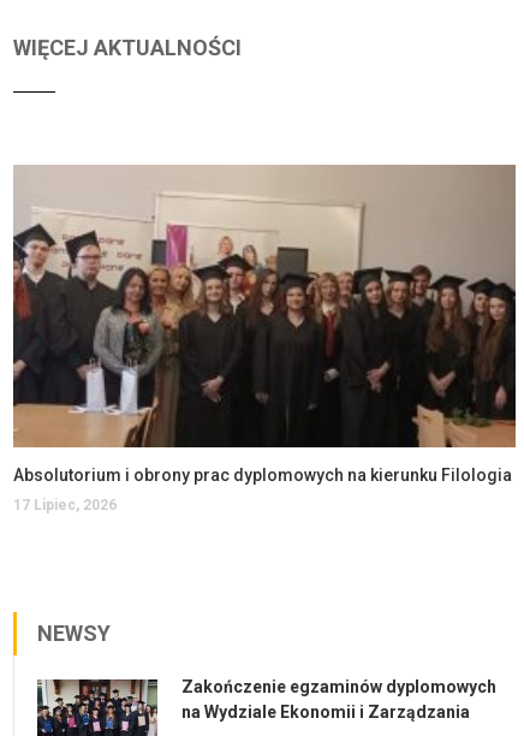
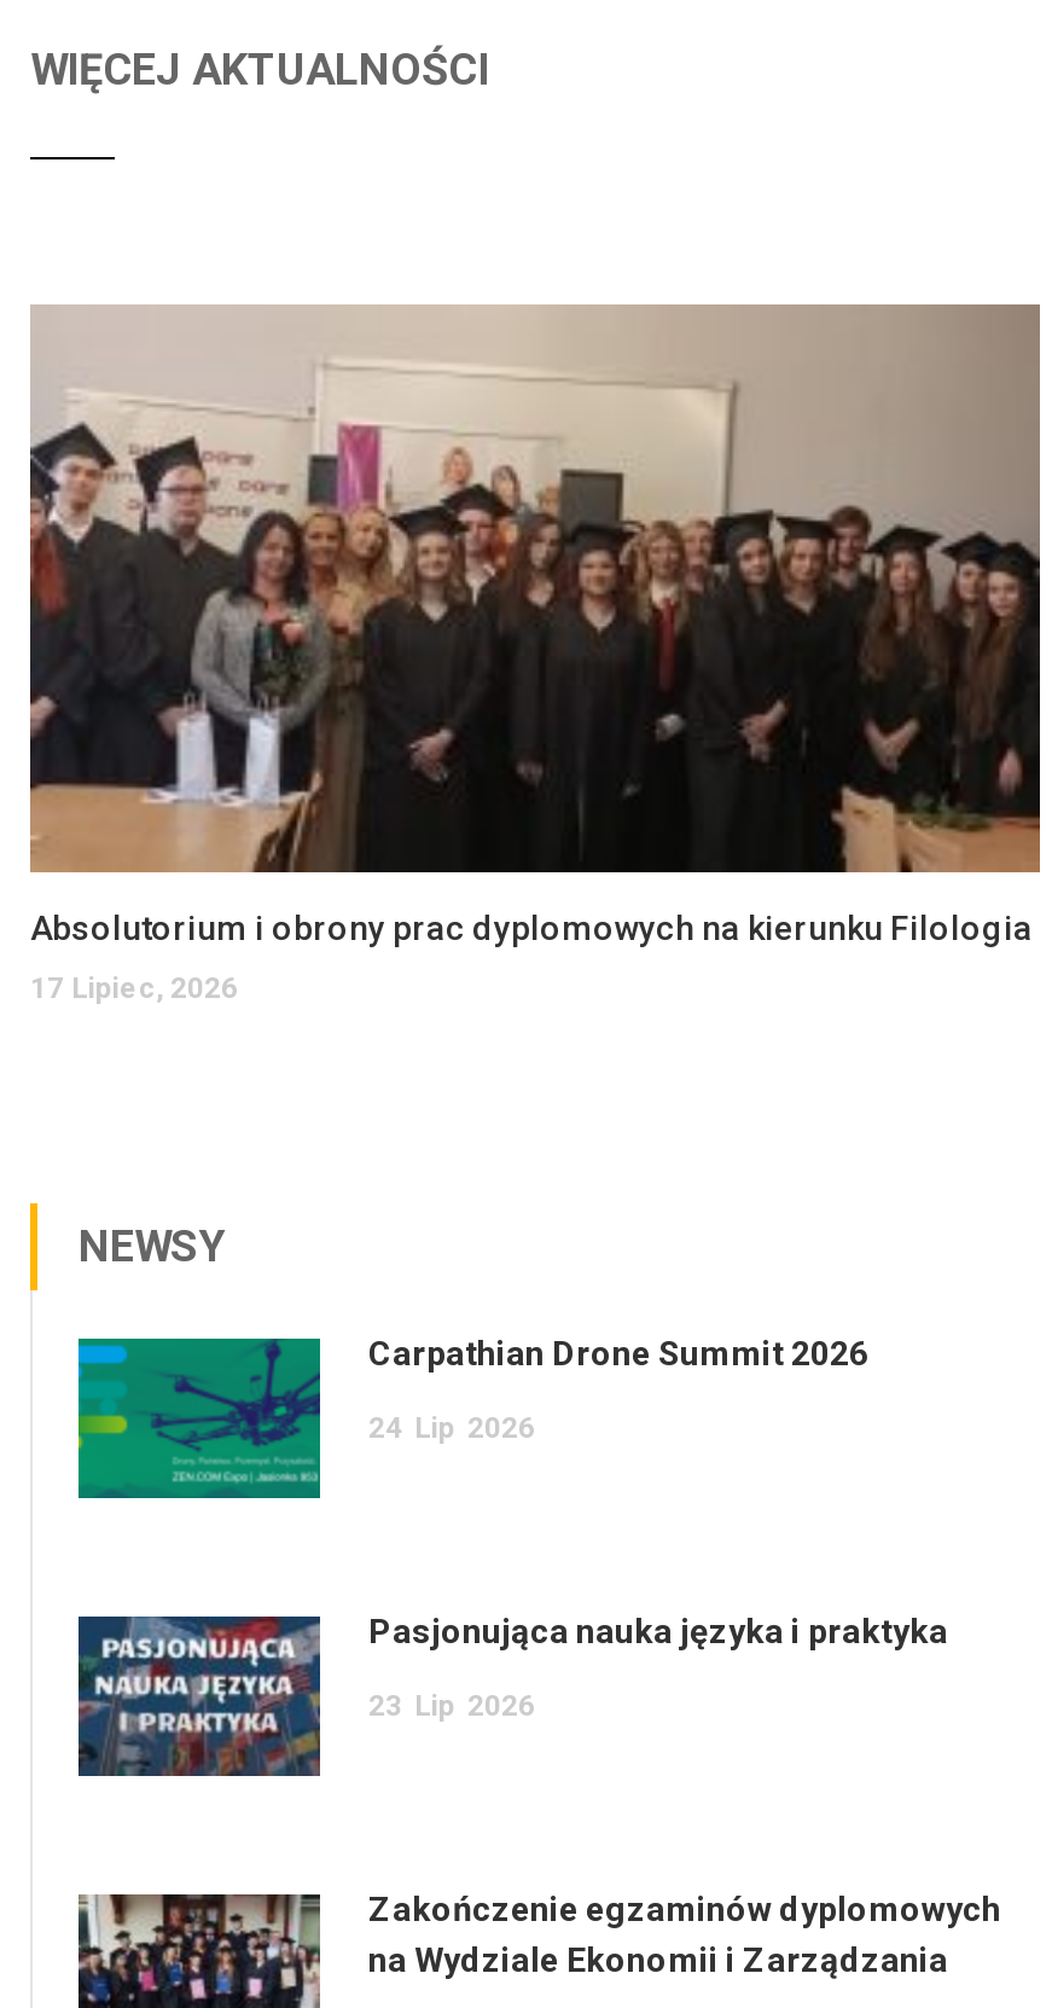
none -> [76,1333,868,1501] [image] | Carpathian Drone Summit 2026 | 24 Lip 2026
none -> [76,1611,948,1778] [image] | Pasjonująca nauka języka i praktyka | 23 Lip 2026

